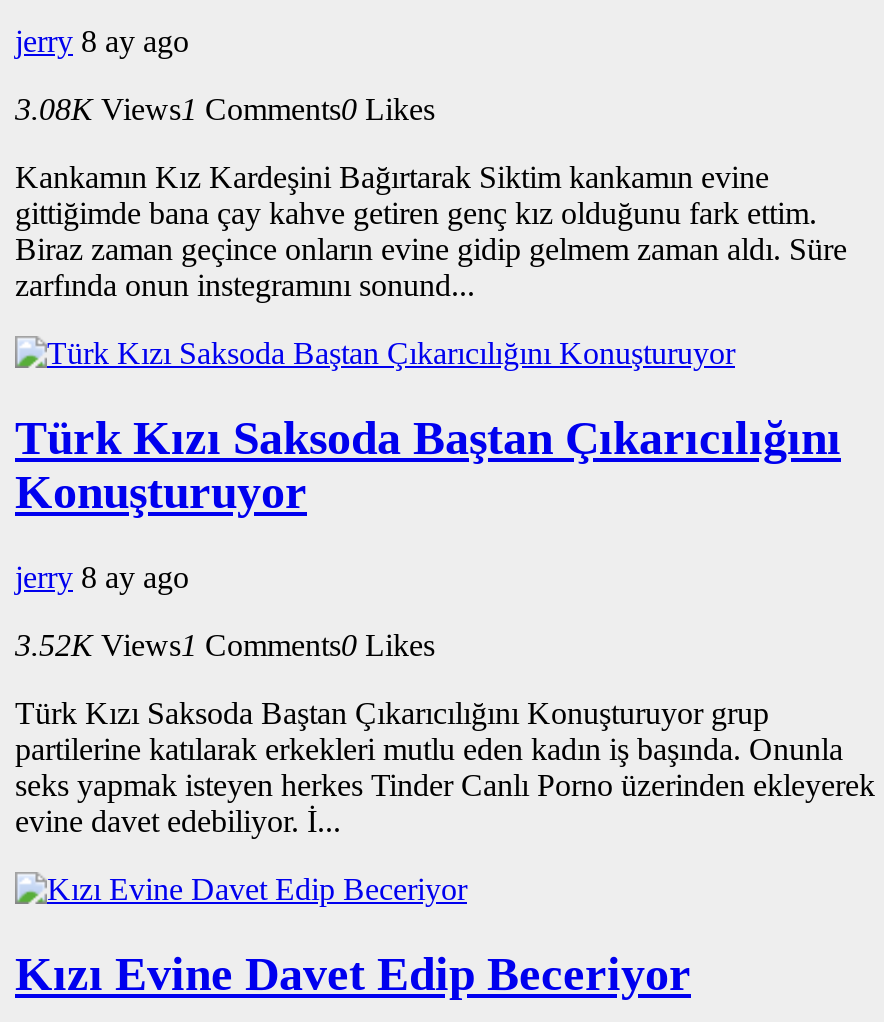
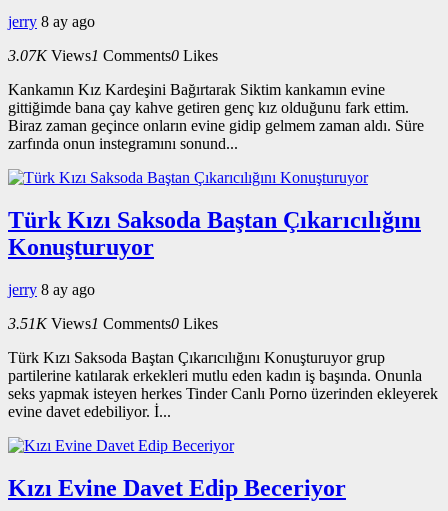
[15,92,435,126] 3.08K Views1 Comments0 Likes -> [8,47,218,64] 3.07K Views1 Comments0 Likes
[15,628,435,662] 3.52K Views1 Comments0 Likes -> [8,315,218,332] 3.51K Views1 Comments0 Likes

